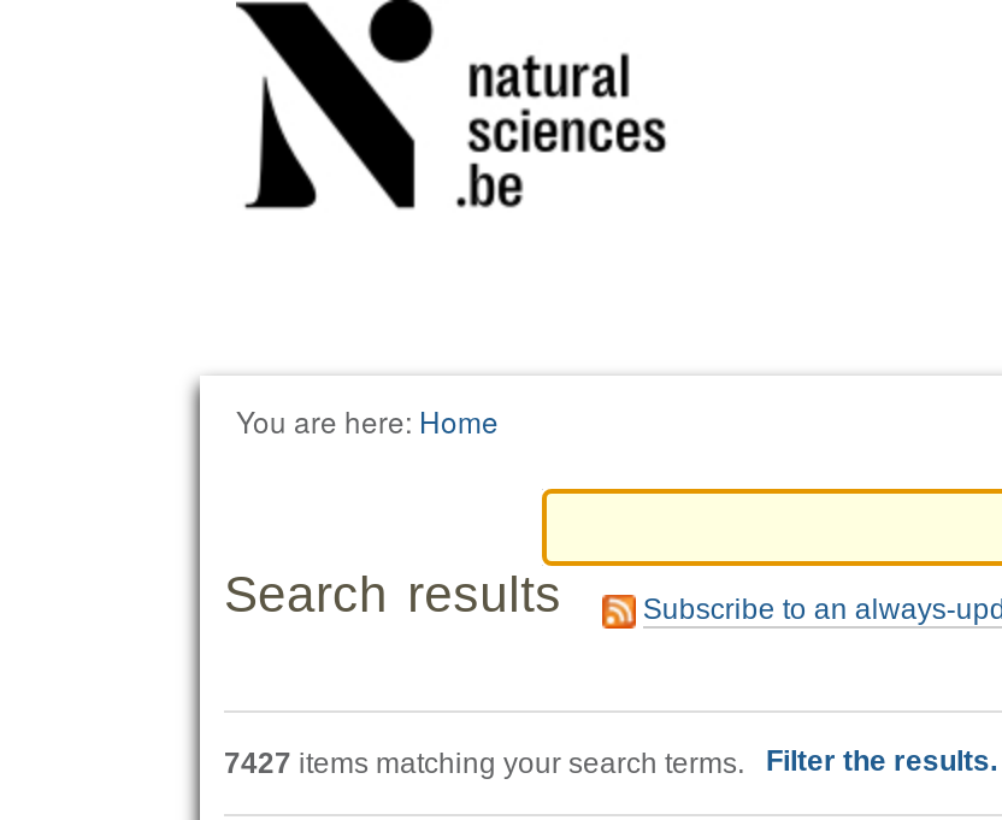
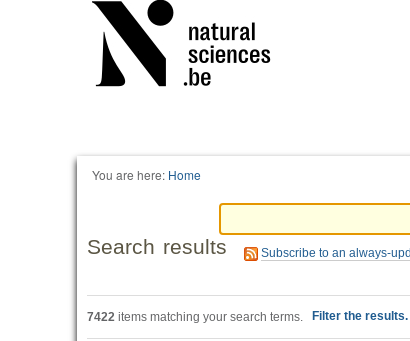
[224,747,744,780] 7427 items matching your search terms. -> [87,310,303,324] 7422 items matching your search terms.

